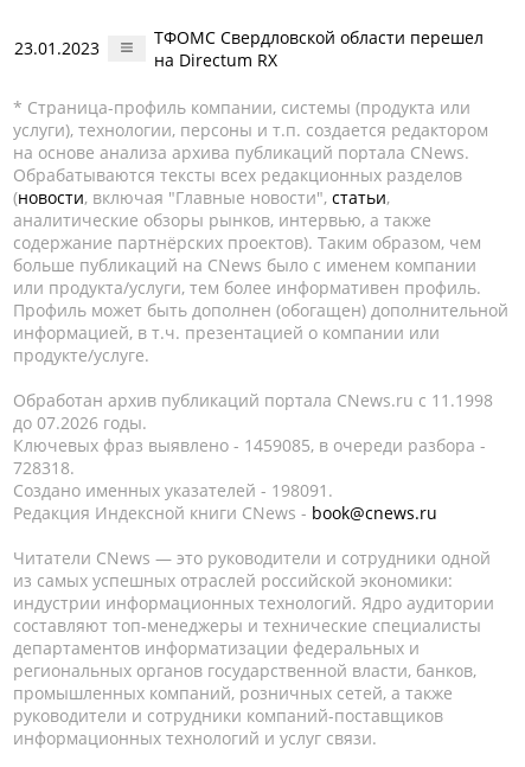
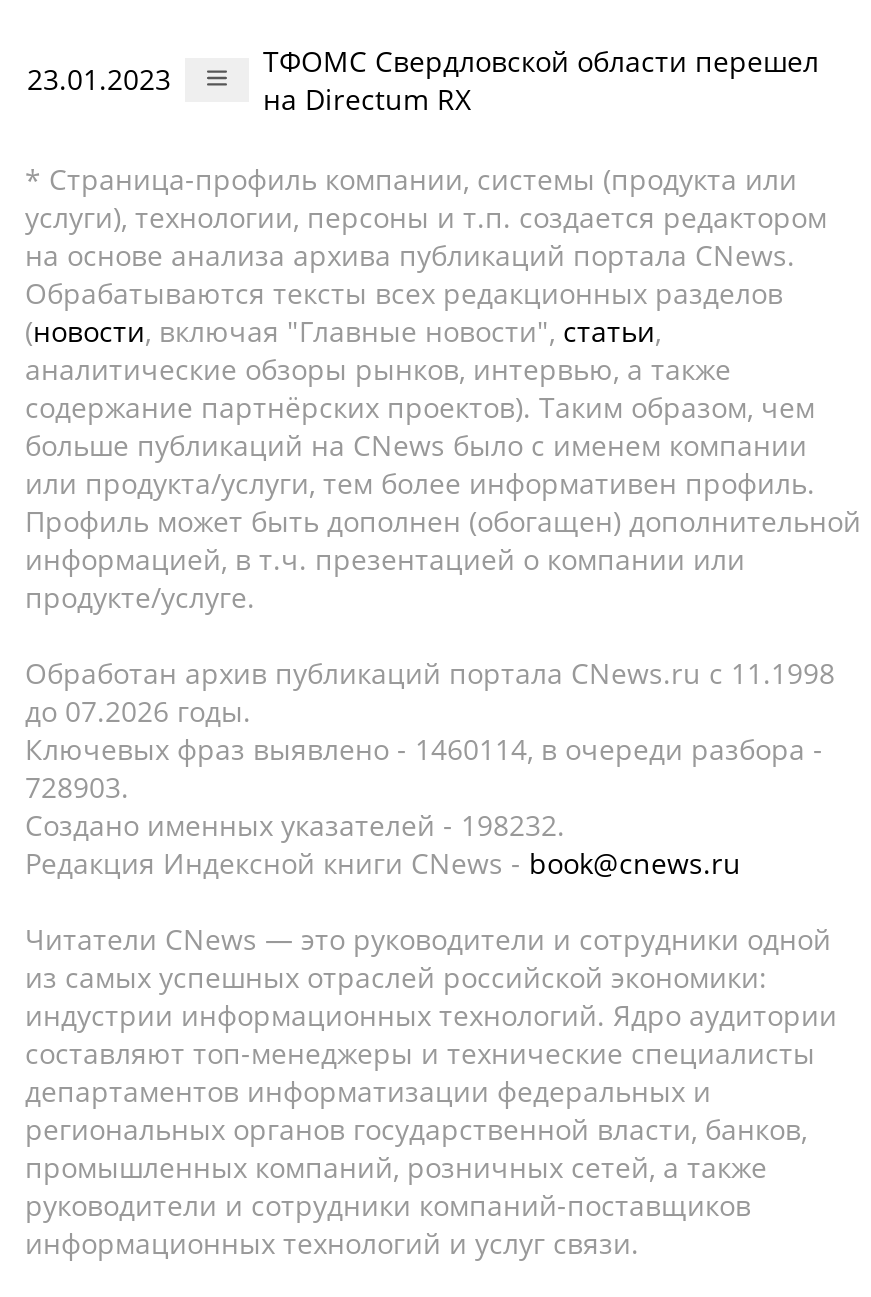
[13,434,486,456] Ключевых фраз выявлено - 1459085, в очереди разбора - -> [25,730,823,768] Ключевых фраз выявлено - 1460114, в очереди разбора -
[13,456,75,479] 728318. -> [25,768,129,806] 728903.
[13,479,333,501] Создано именных указателей - 198091. -> [25,806,565,844] Создано именных указателей - 198232.

